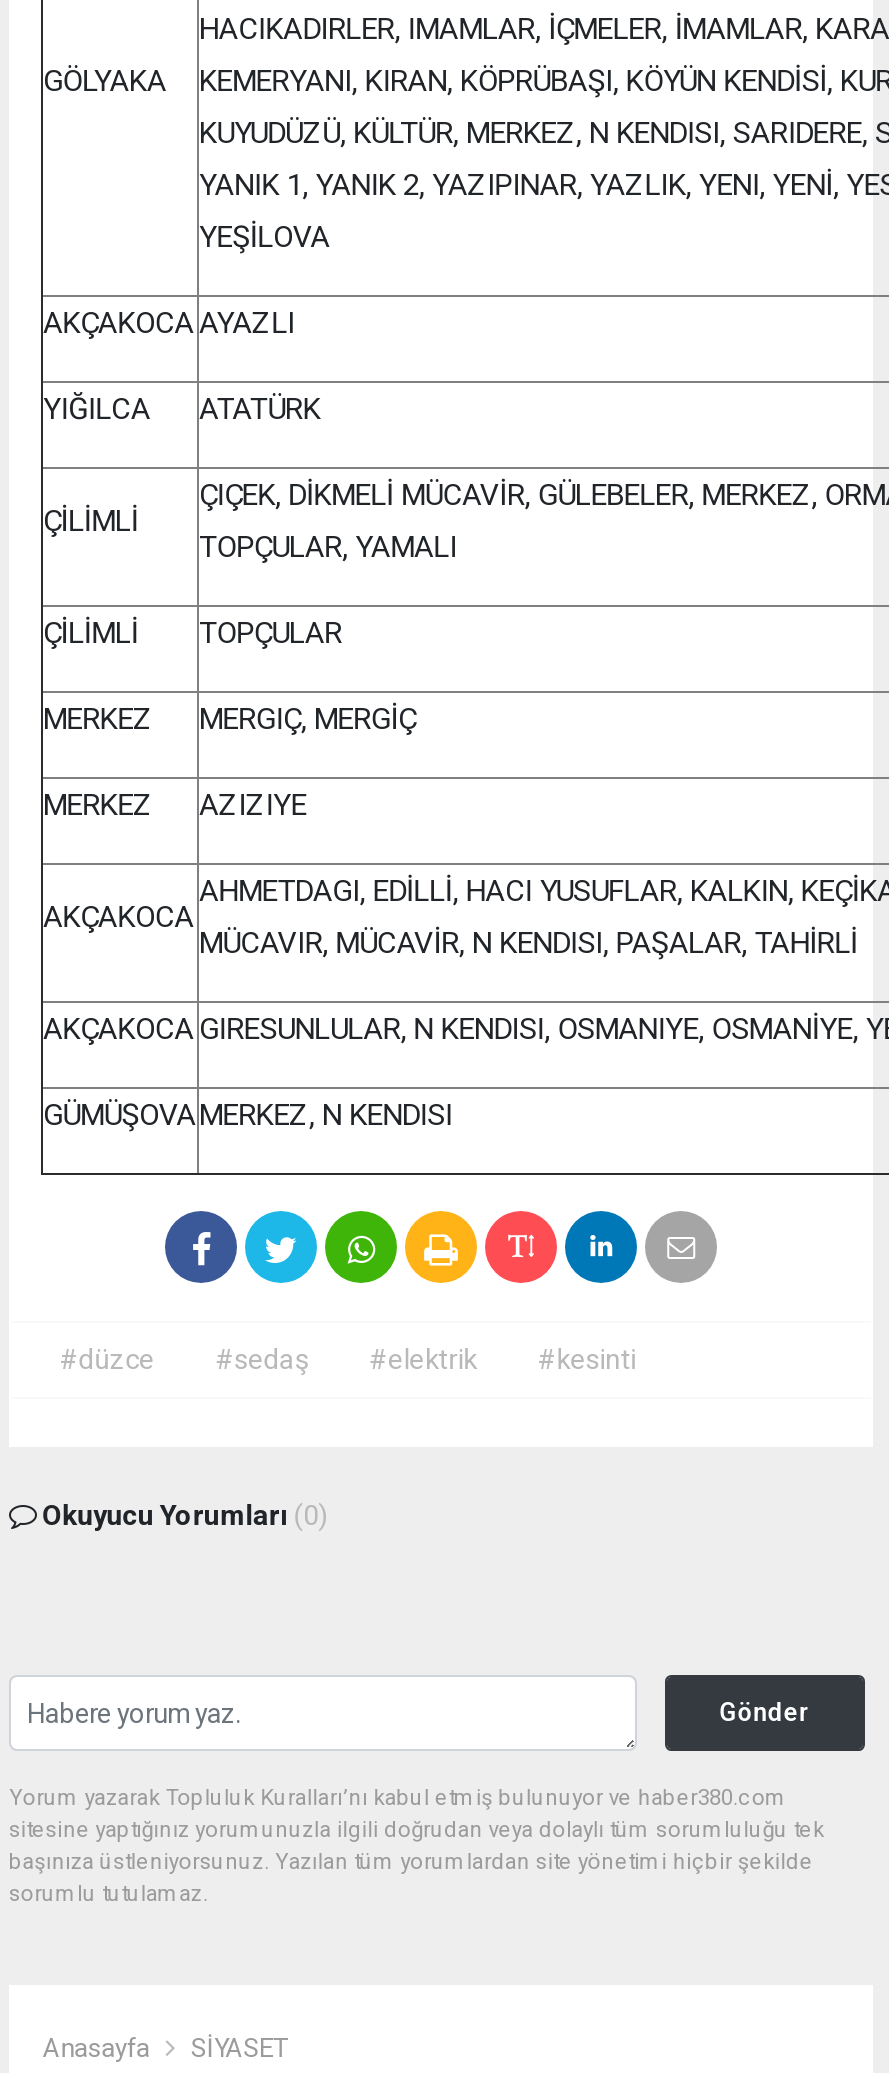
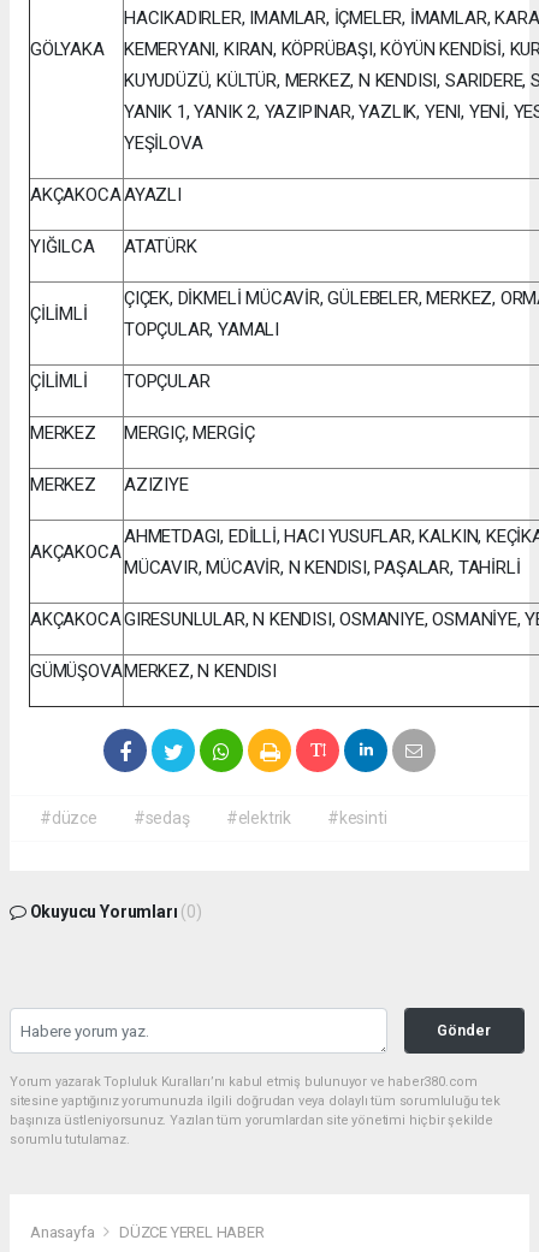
[191,2033,286,2063] SİYASET -> [119,1223,264,1241] DÜZCE YEREL HABER

